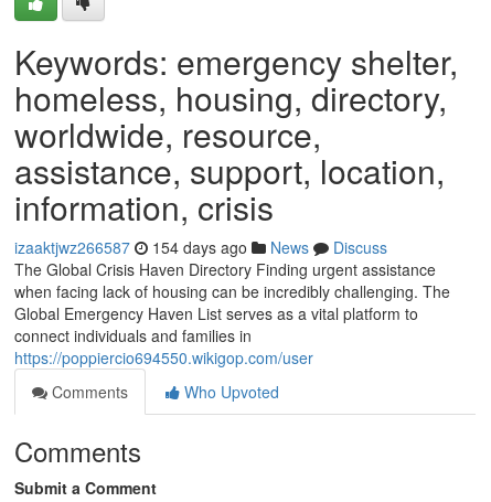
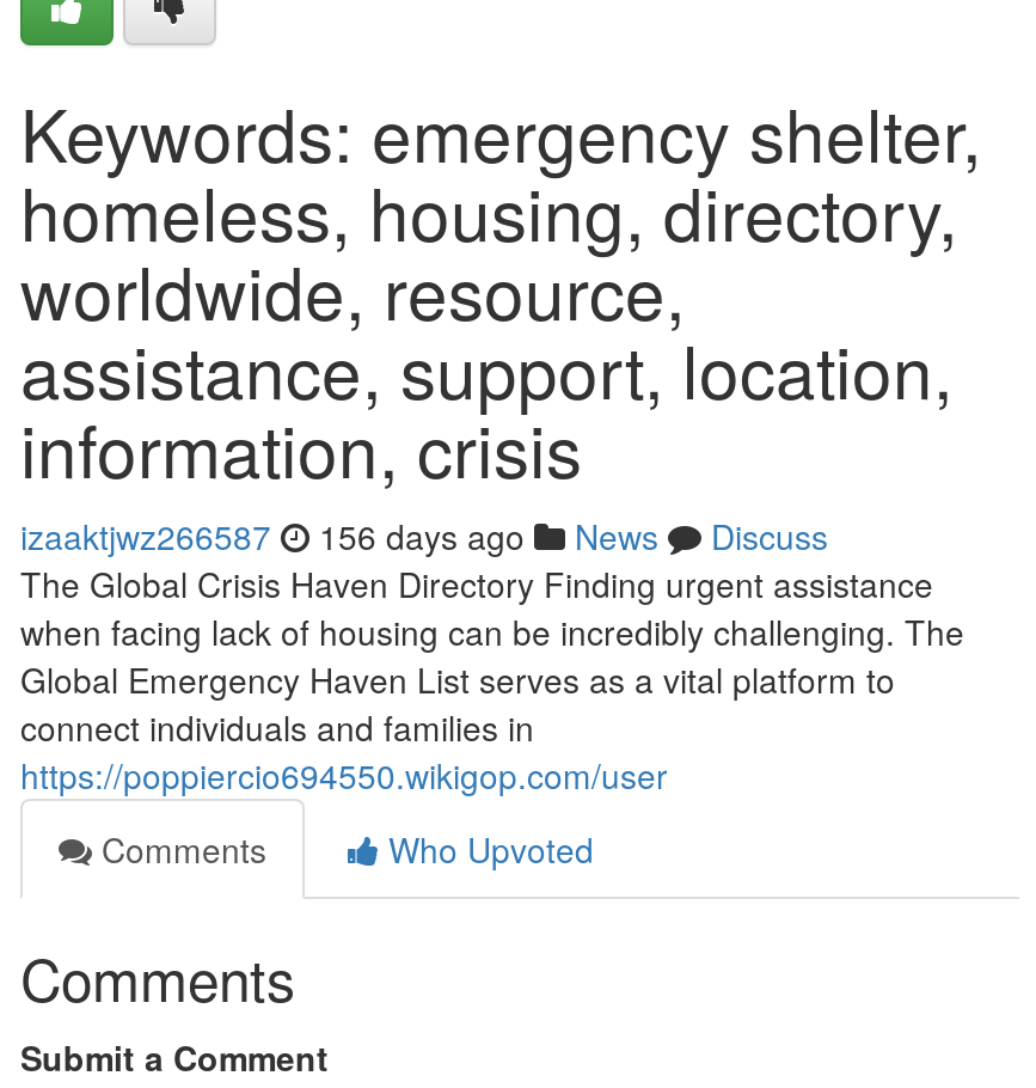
[14,236,387,258] izaaktjwz266587 154 days ago News Discuss -> [20,512,828,560] izaaktjwz266587 156 days ago News Discuss

